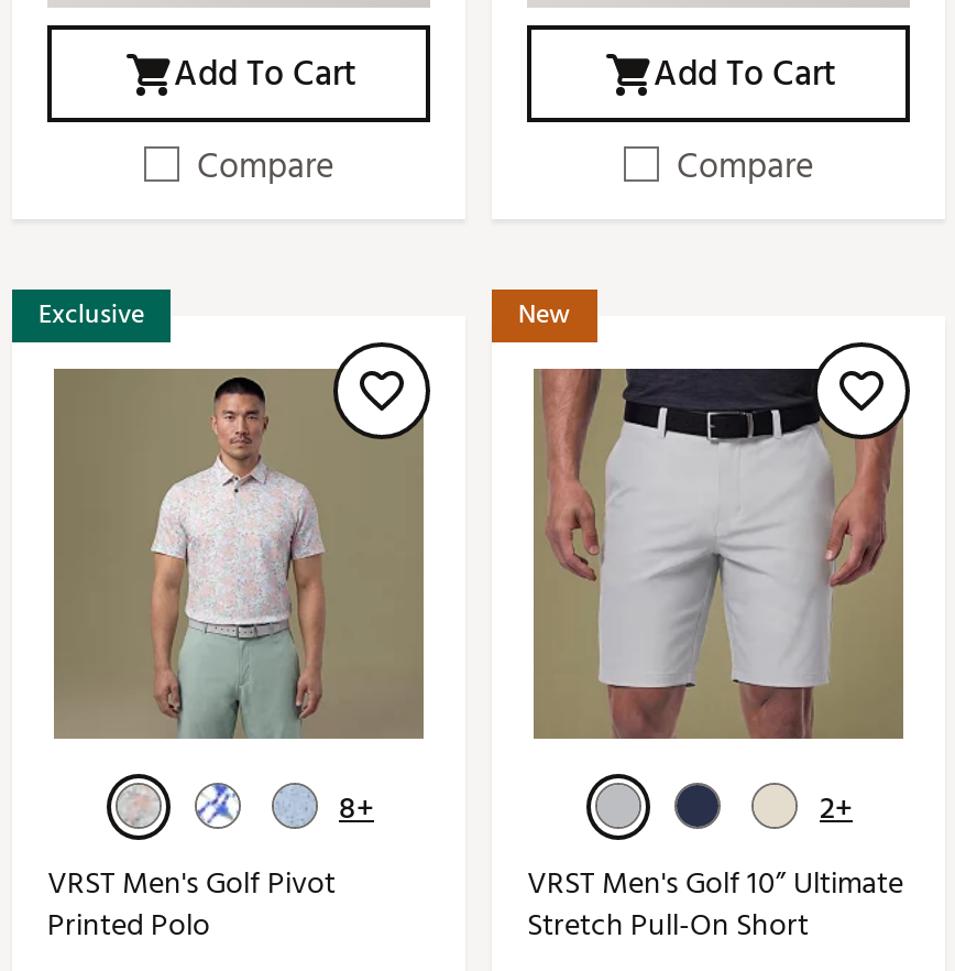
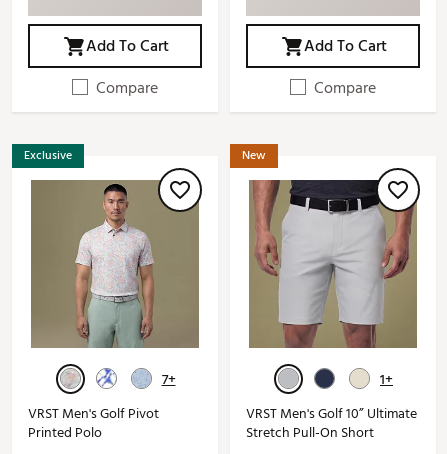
[339,783,374,834] 8+ -> [161,368,175,391] 7+
[820,783,853,834] 2+ -> [380,368,393,391] 1+

